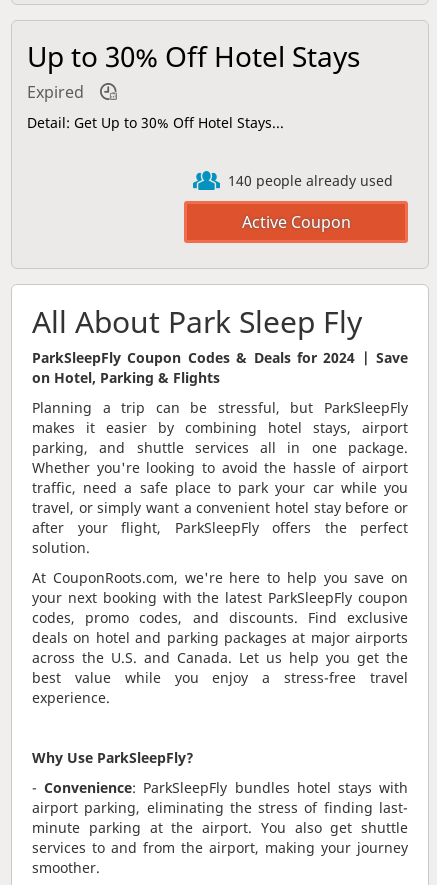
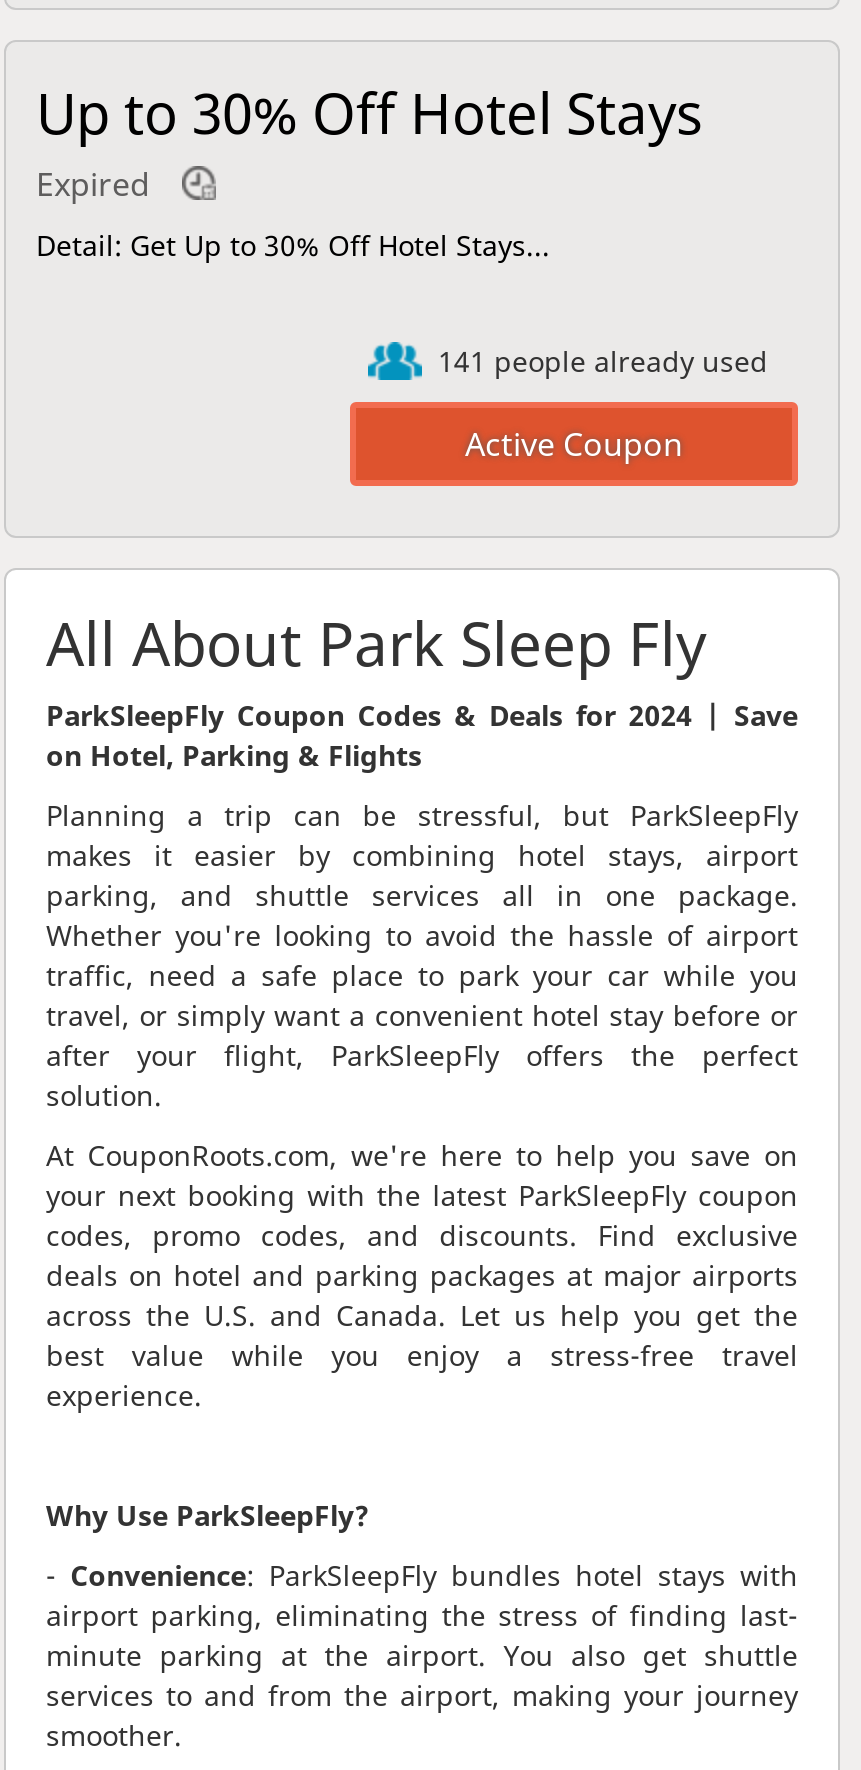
[228,171,393,190] 140 people already used -> [438,342,768,380] 141 people already used

